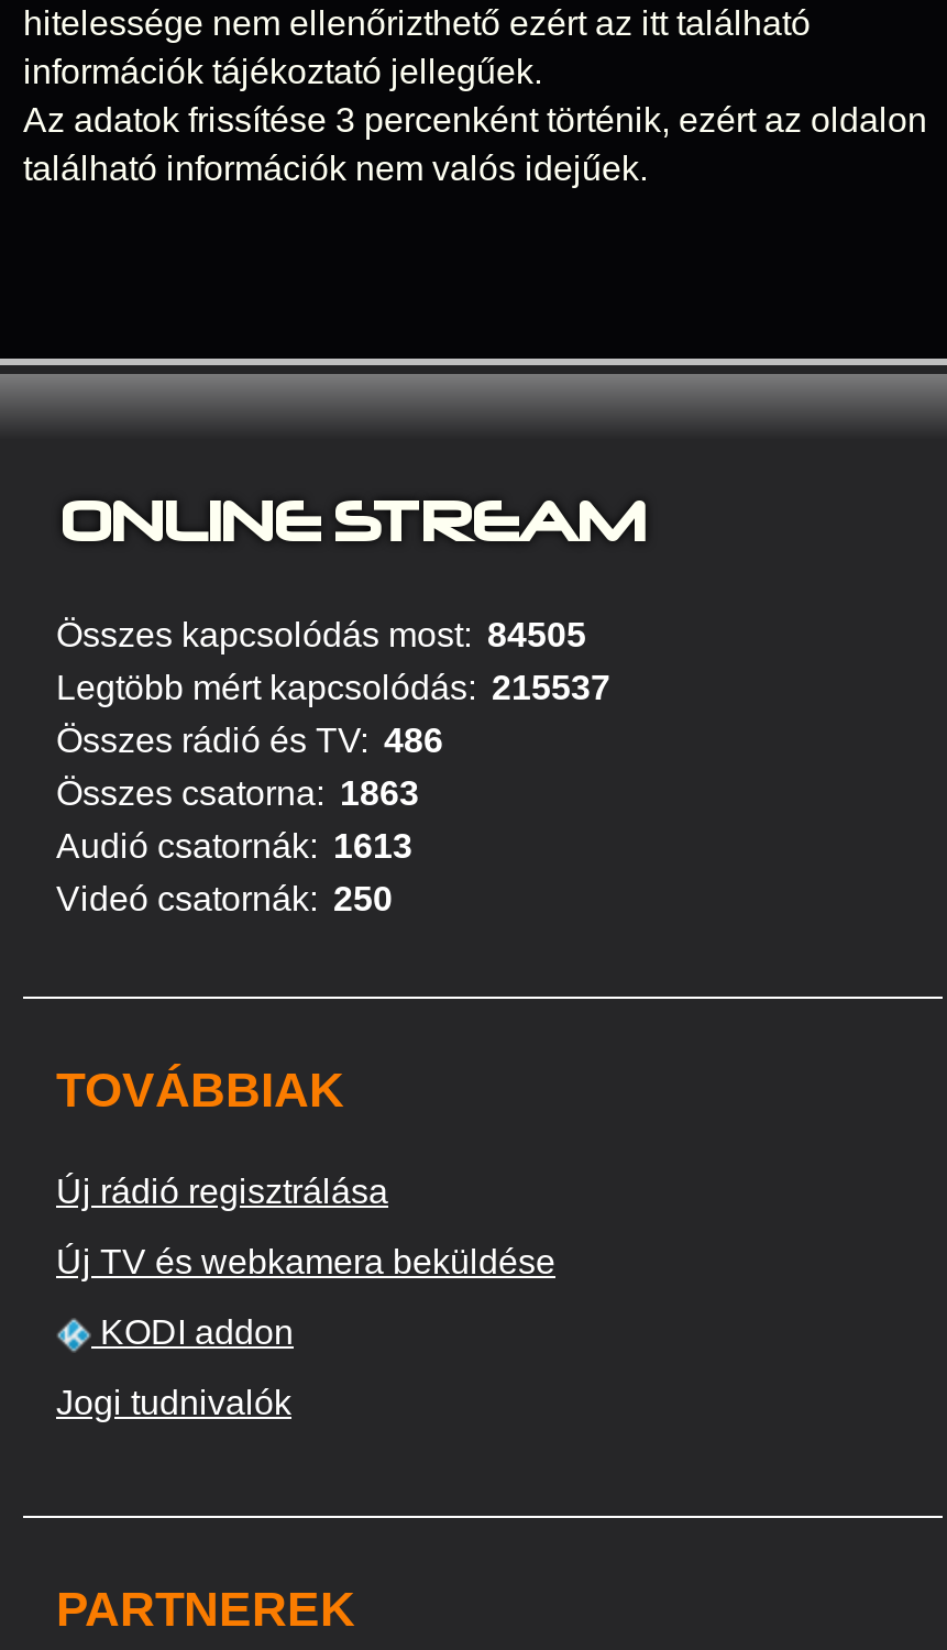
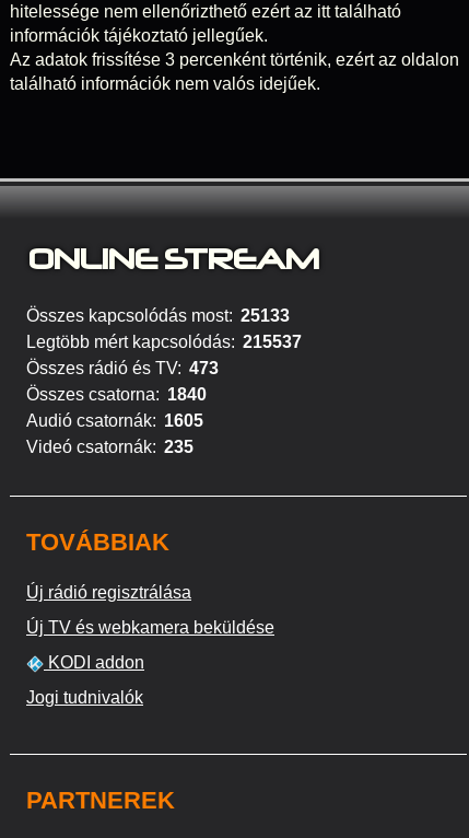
[56,617,586,654] Összes kapcsolódás most: 84505 -> [26,307,290,325] Összes kapcsolódás most: 25133
[56,722,443,760] Összes rádió és TV: 486 -> [26,359,219,378] Összes rádió és TV: 473
[56,775,419,812] Összes csatorna: 1863 -> [26,385,207,404] Összes csatorna: 1840
[56,828,412,865] Audió csatornák: 1613 -> [26,412,203,430] Audió csatornák: 1605
[56,881,393,918] Videó csatornák: 250 -> [26,438,194,457] Videó csatornák: 235

